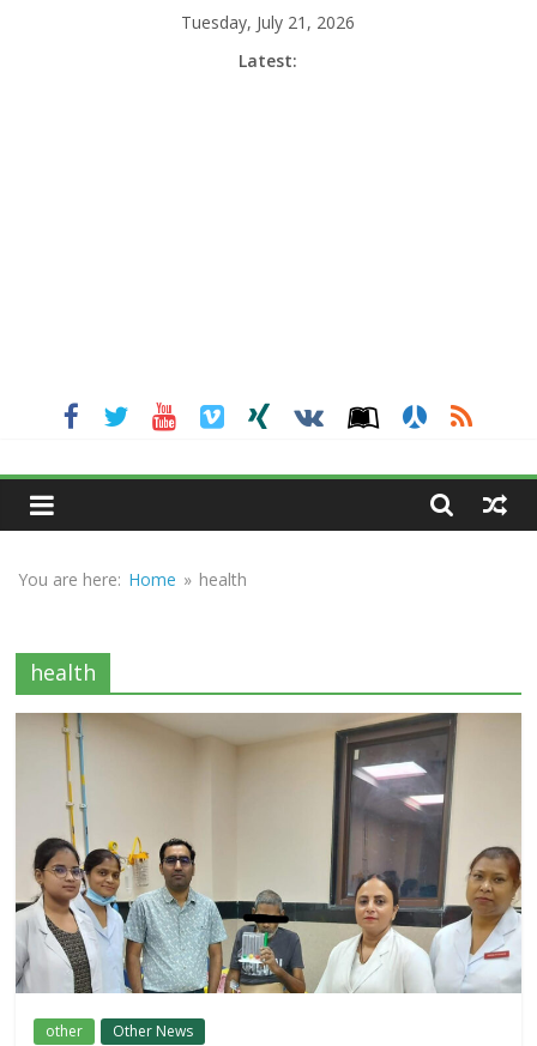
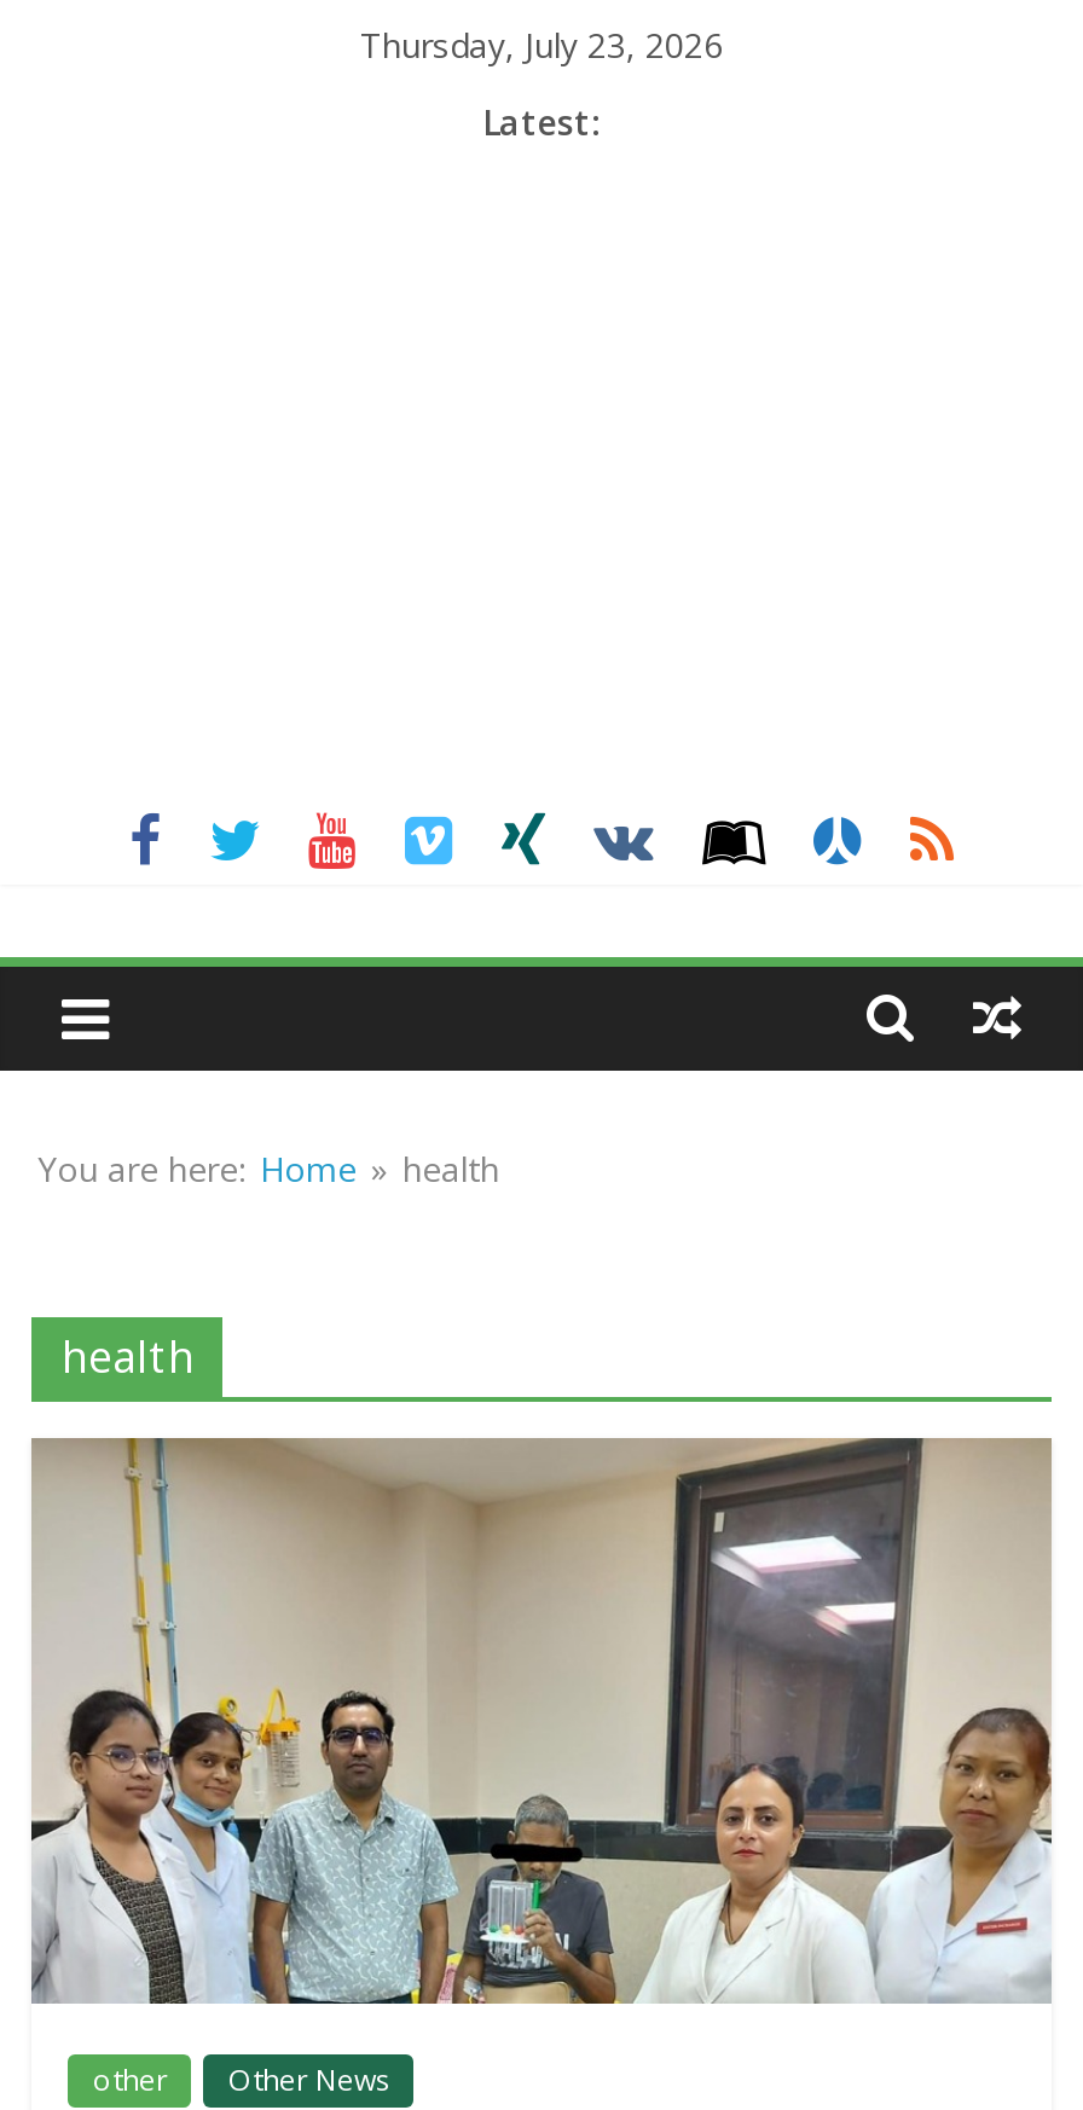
[182,11,355,34] Tuesday, July 21, 2026 -> [360,22,723,68] Thursday, July 23, 2026

